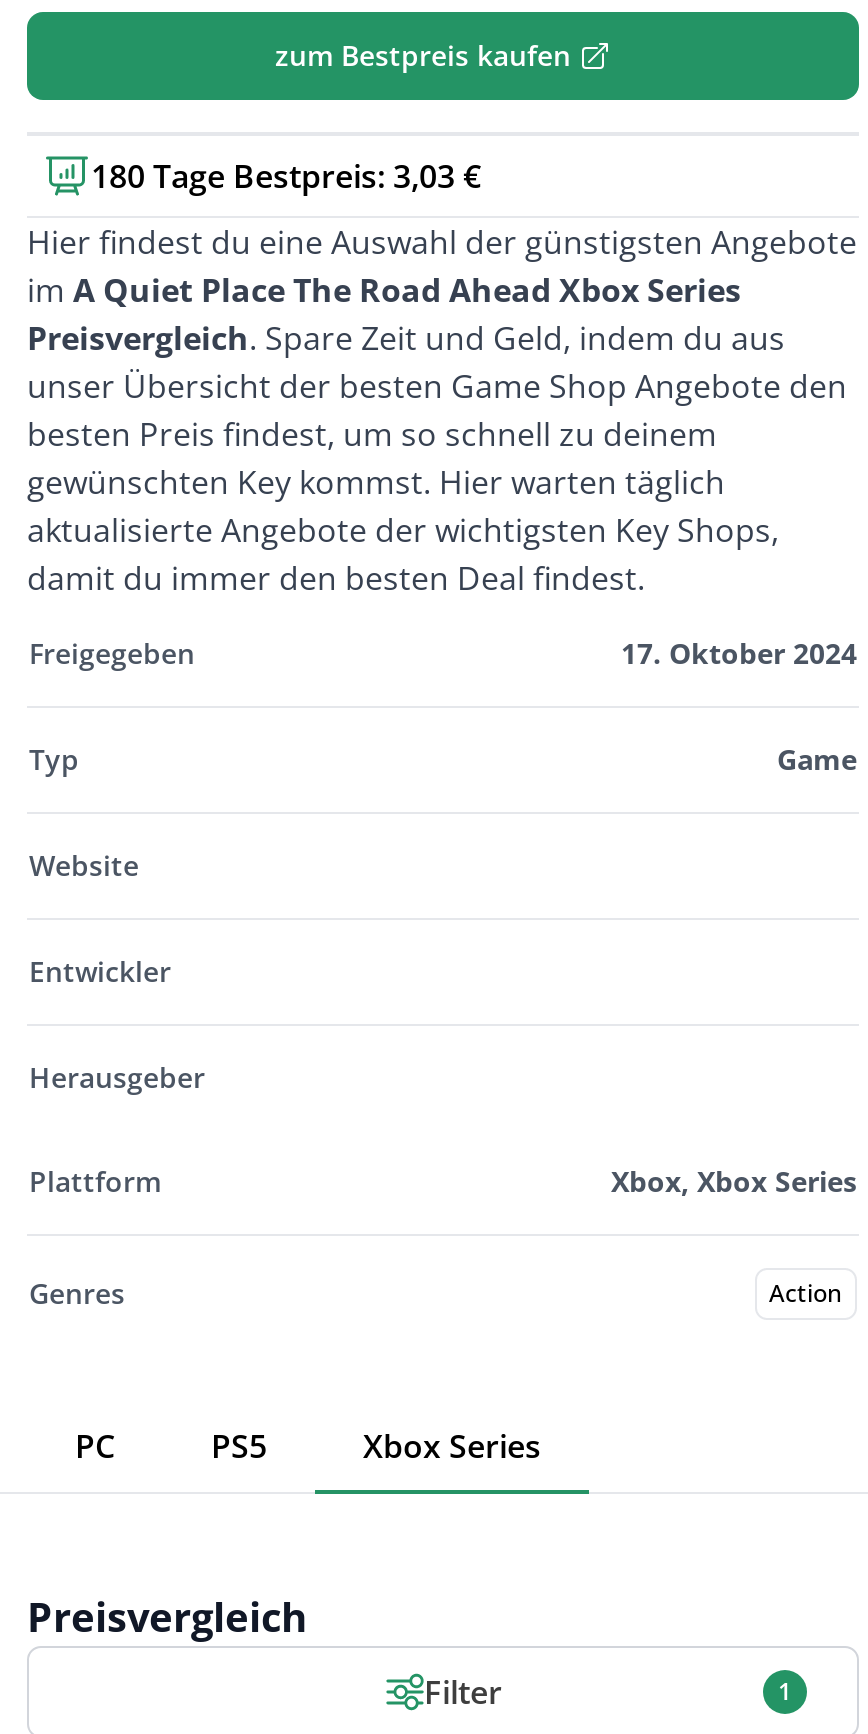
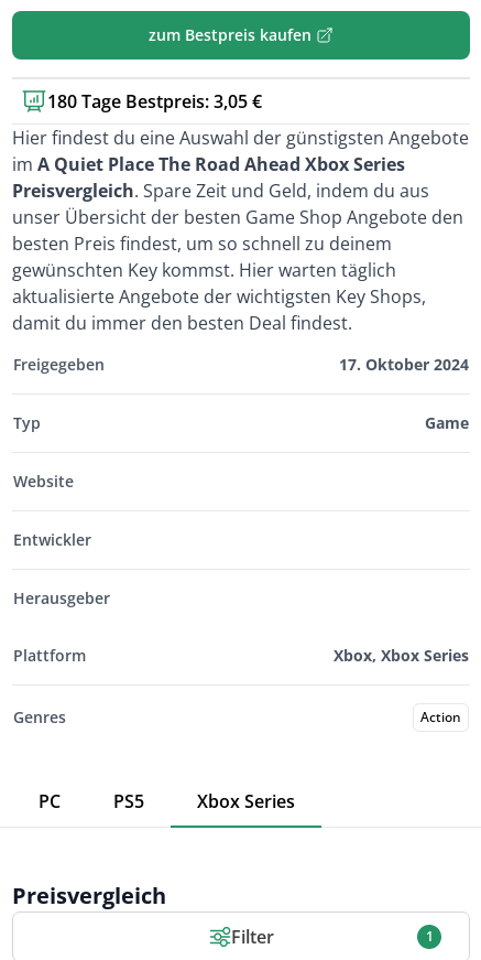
[91,154,481,198] 180 Tage Bestpreis: 3,03 € -> [47,89,262,114] 180 Tage Bestpreis: 3,05 €

